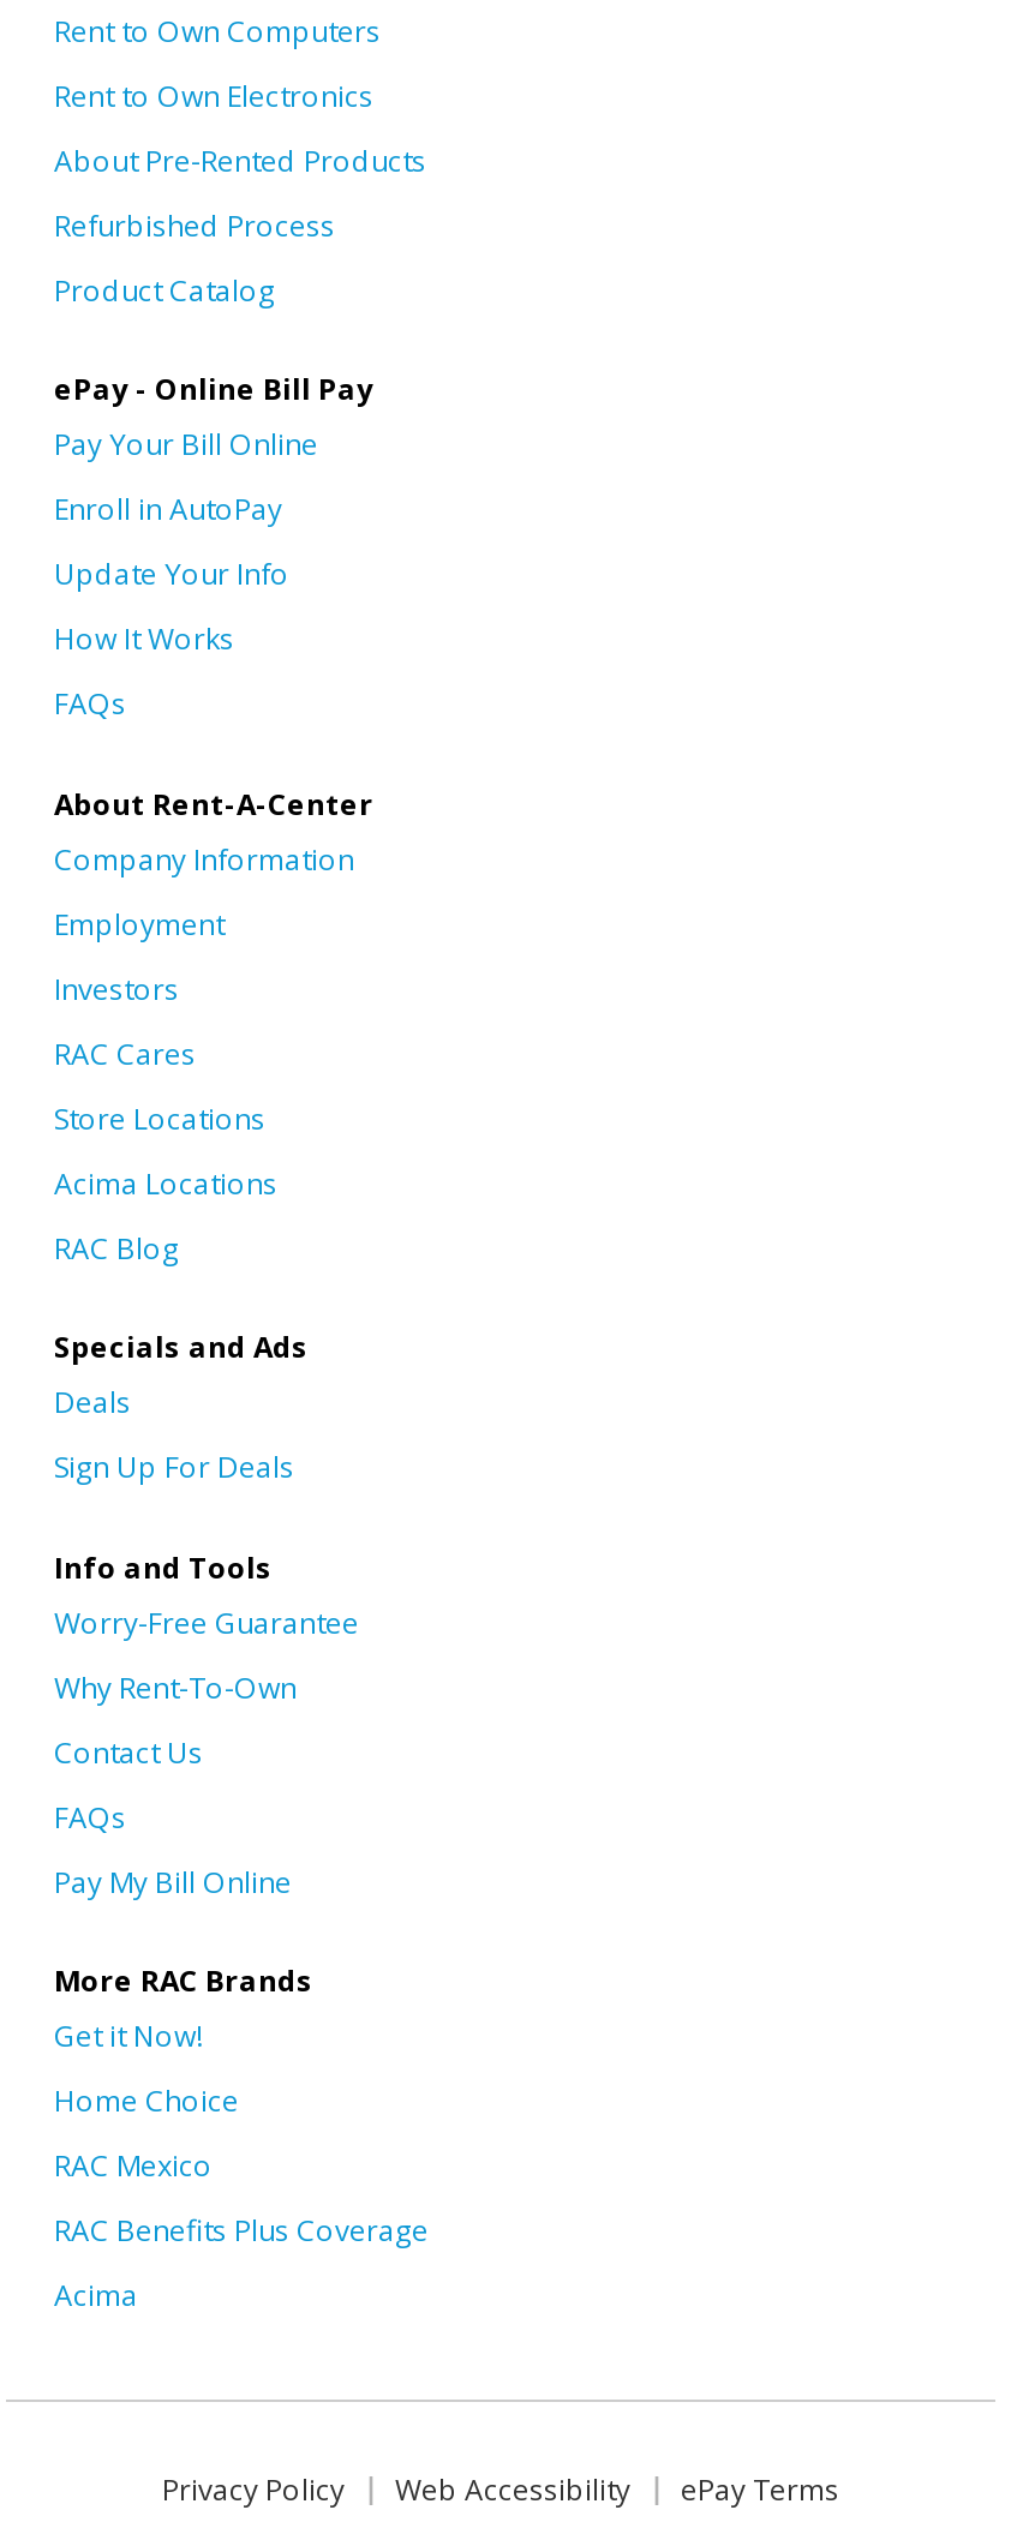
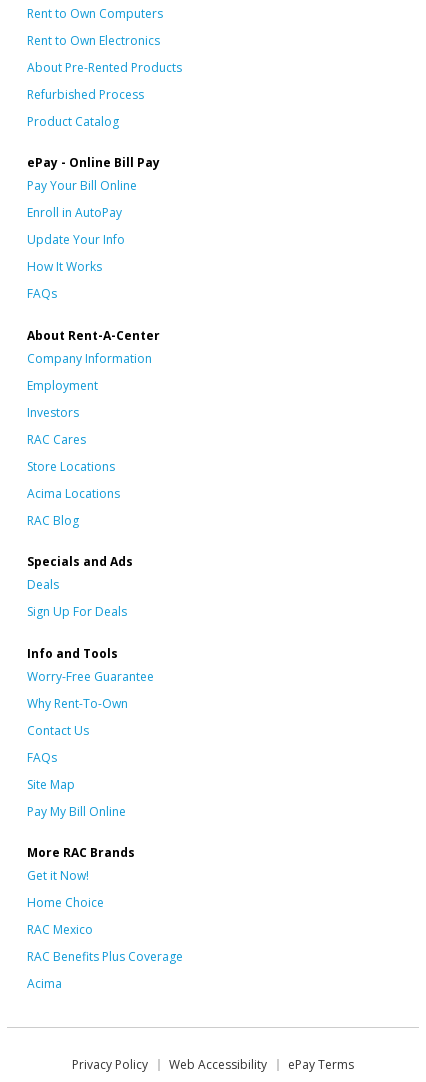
none -> [27,776,75,793] Site Map

